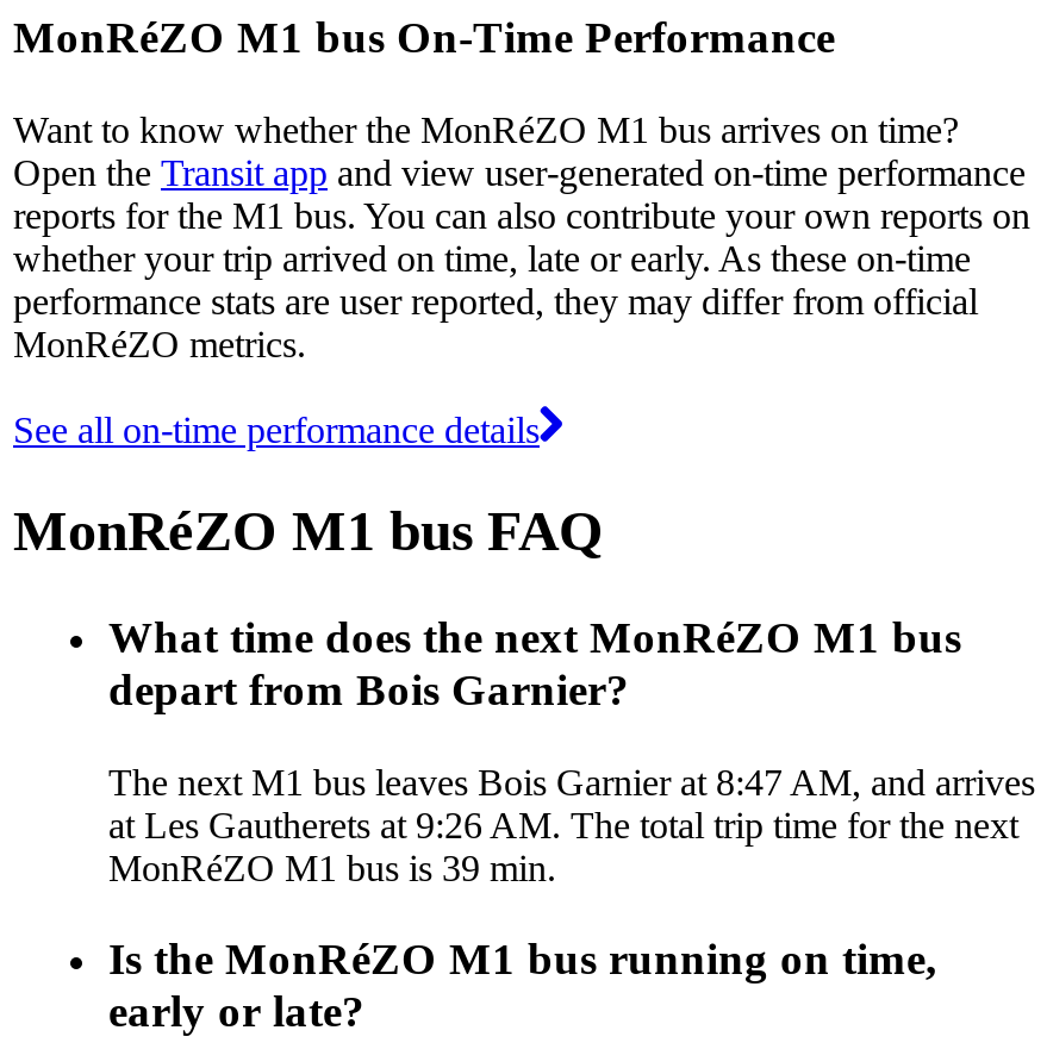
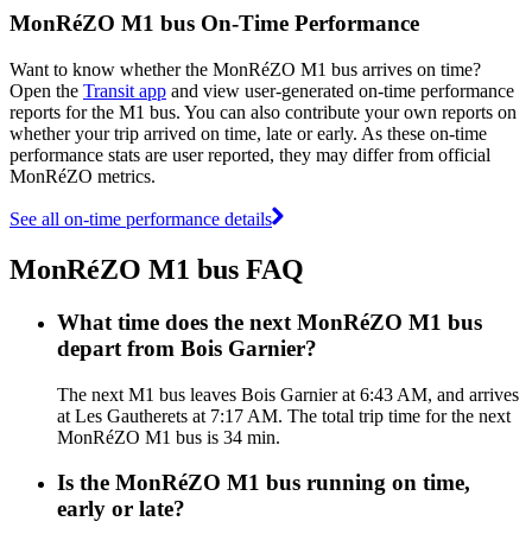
[108,761,1035,801] The next M1 bus leaves Bois Garnier at 8:47 AM, and arrives -> [57,384,519,404] The next M1 bus leaves Bois Garnier at 6:43 AM, and arrives
[108,804,1018,844] at Les Gautherets at 9:26 AM. The total trip time for the next -> [57,405,511,425] at Les Gautherets at 7:17 AM. The total trip time for the next
[108,847,556,887] MonRéZO M1 bus is 39 min. -> [57,427,280,447] MonRéZO M1 bus is 34 min.

